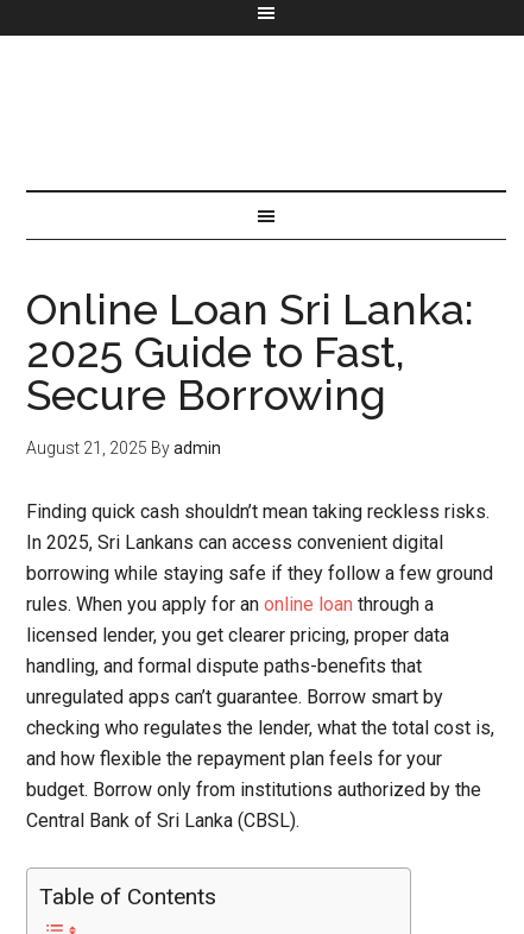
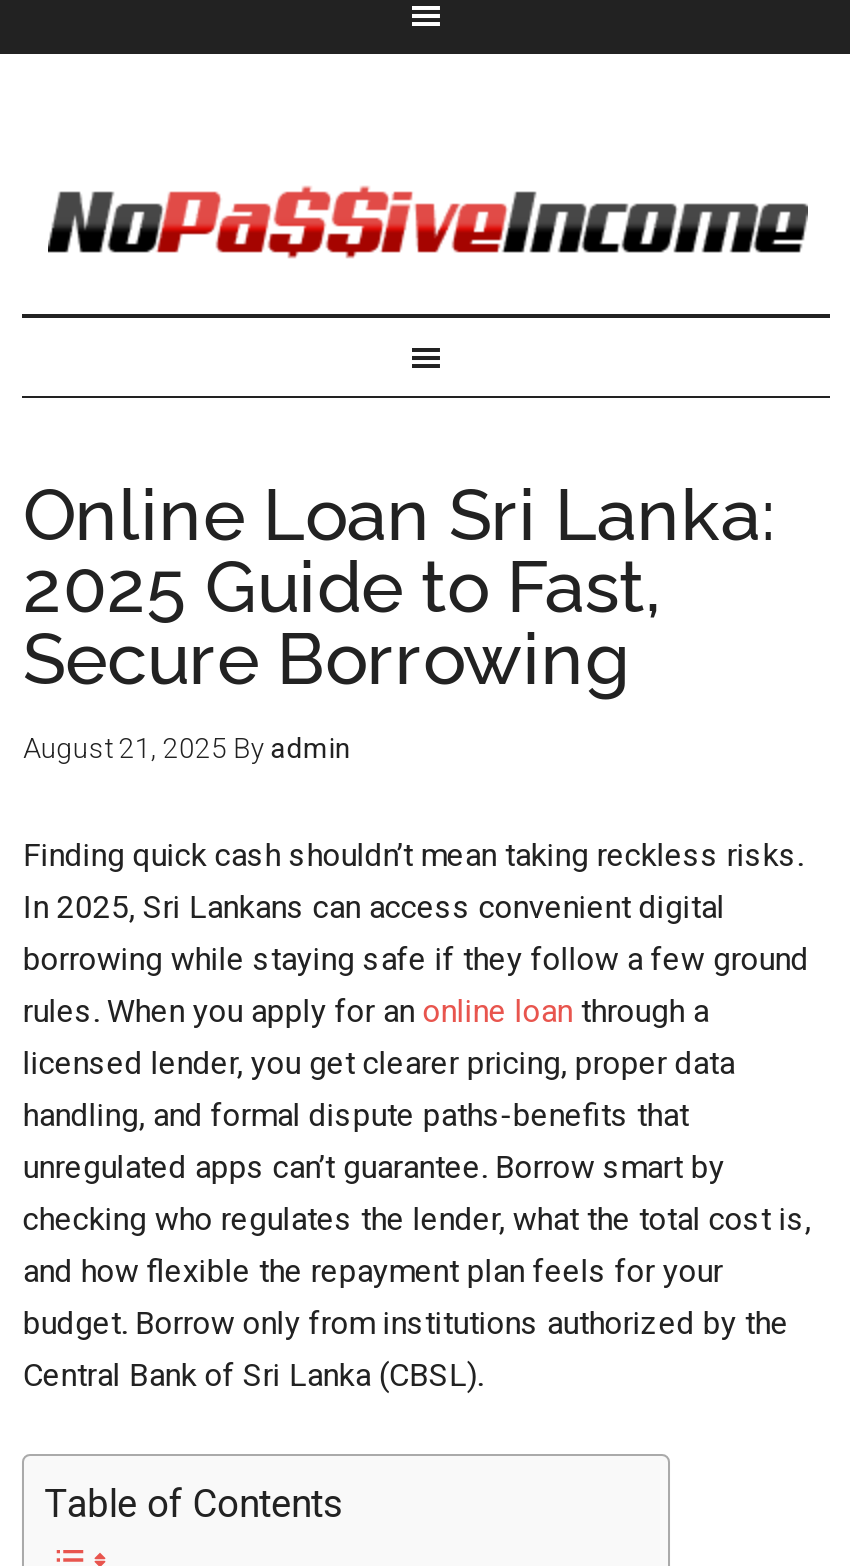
none -> [46,184,810,260] [image]

